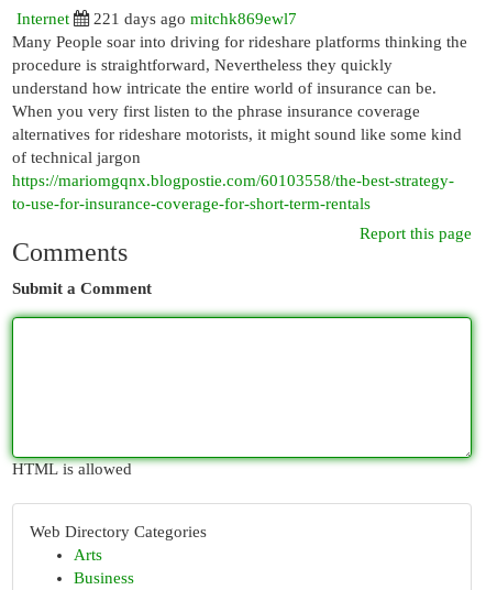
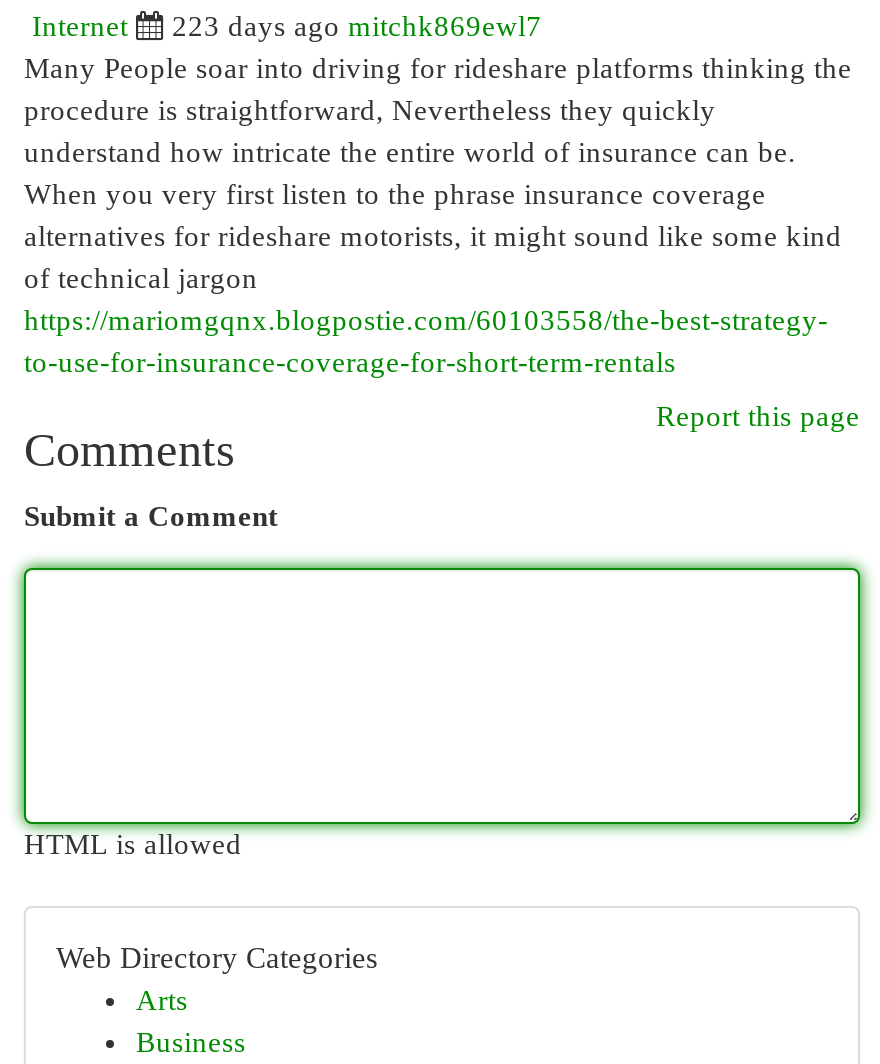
[93,10,297,28] 221 days ago mitchk869ewl7 -> [172,10,542,42] 223 days ago mitchk869ewl7

